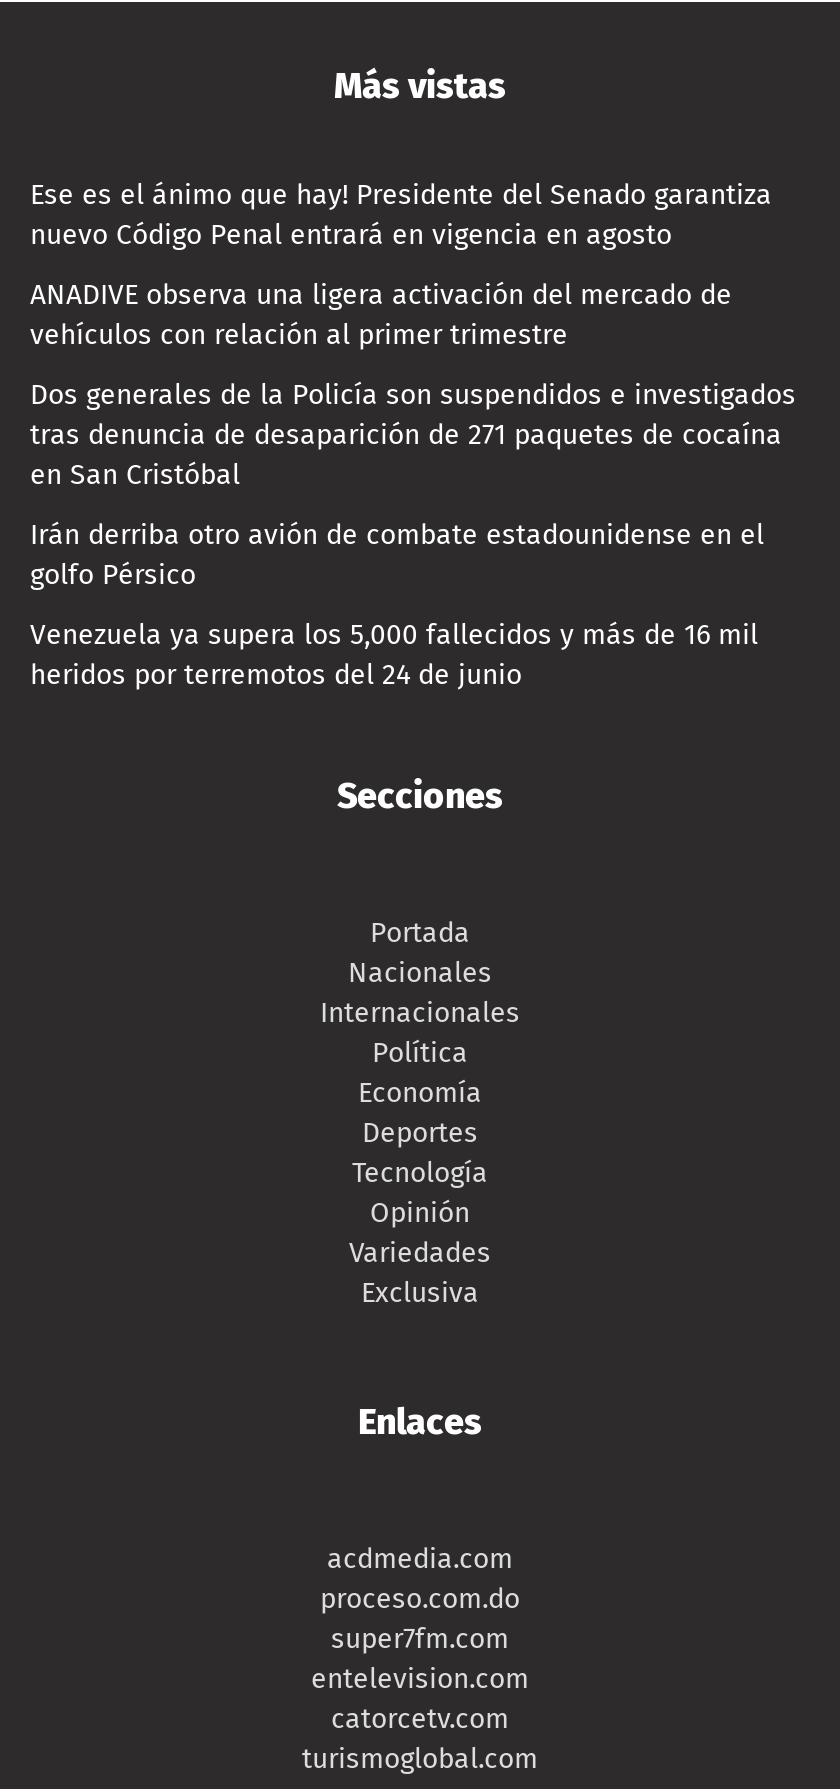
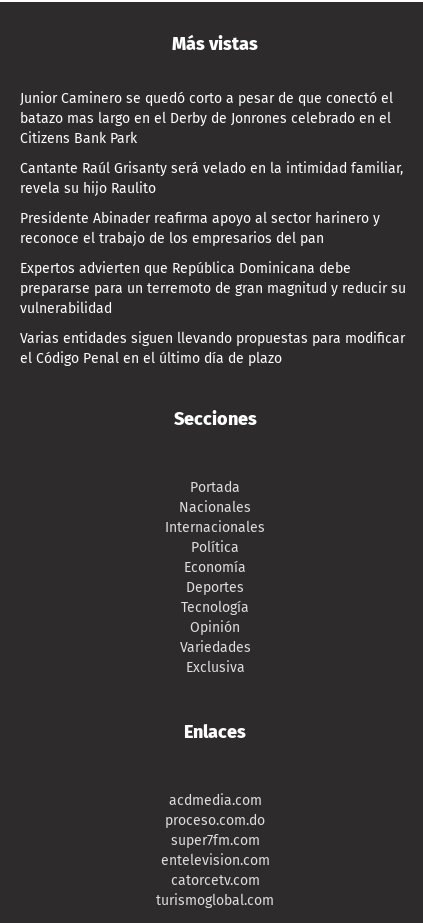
[30,179,772,253] Ese es el ánimo que hay! Presidente del Senado garantiza | nuevo Código Penal entrará en vigencia en agosto -> [20,90,393,147] Junior Caminero se quedó corto a pesar de que conectó el | batazo mas largo en el Derby de Jonrones celebrado en el | Citizens Bank Park
[30,279,732,353] ANADIVE observa una ligera activación del mercado de | vehículos con relación al primer trimestre -> [20,160,403,197] Cantante Raúl Grisanty será velado en la intimidad familiar, | revela su hijo Raulito
[30,379,796,493] Dos generales de la Policía son suspendidos e investigados | tras denuncia de desaparición de 271 paquetes de cocaína | en San Cristóbal -> [20,210,380,247] Presidente Abinader reafirma apoyo al sector harinero y | reconoce el trabajo de los empresarios del pan
[30,519,764,593] Irán derriba otro avión de combate estadounidense en el | golfo Pérsico -> [20,260,406,317] Expertos advierten que República Dominicana debe | prepararse para un terremoto de gran magnitud y reducir su | vulnerabilidad
[30,619,758,693] Venezuela ya supera los 5,000 fallecidos y más de 16 mil | heridos por terremotos del 24 de junio -> [20,330,405,367] Varias entidades siguen llevando propuestas para modificar | el Código Penal en el último día de plazo

